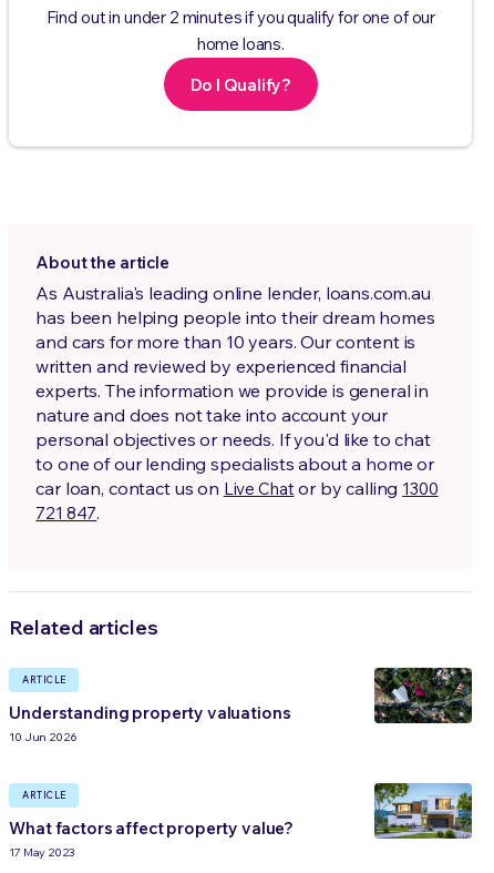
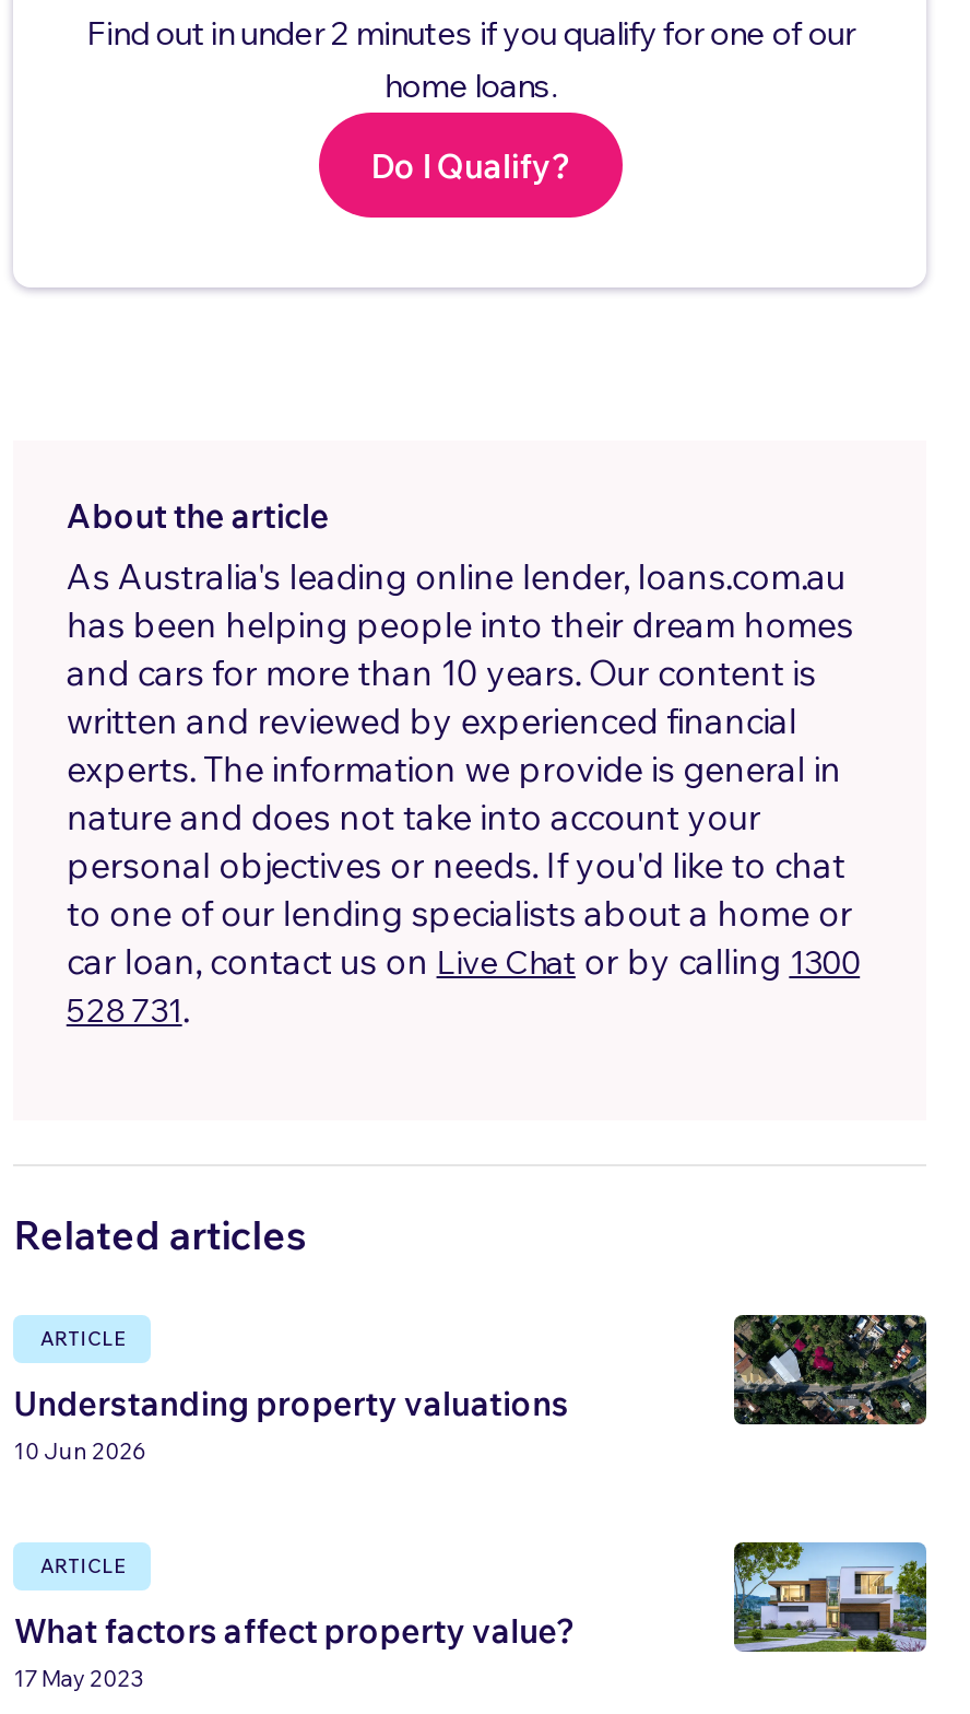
[36,502,100,524] 721 847. -> [66,988,188,1031] 528 731.

